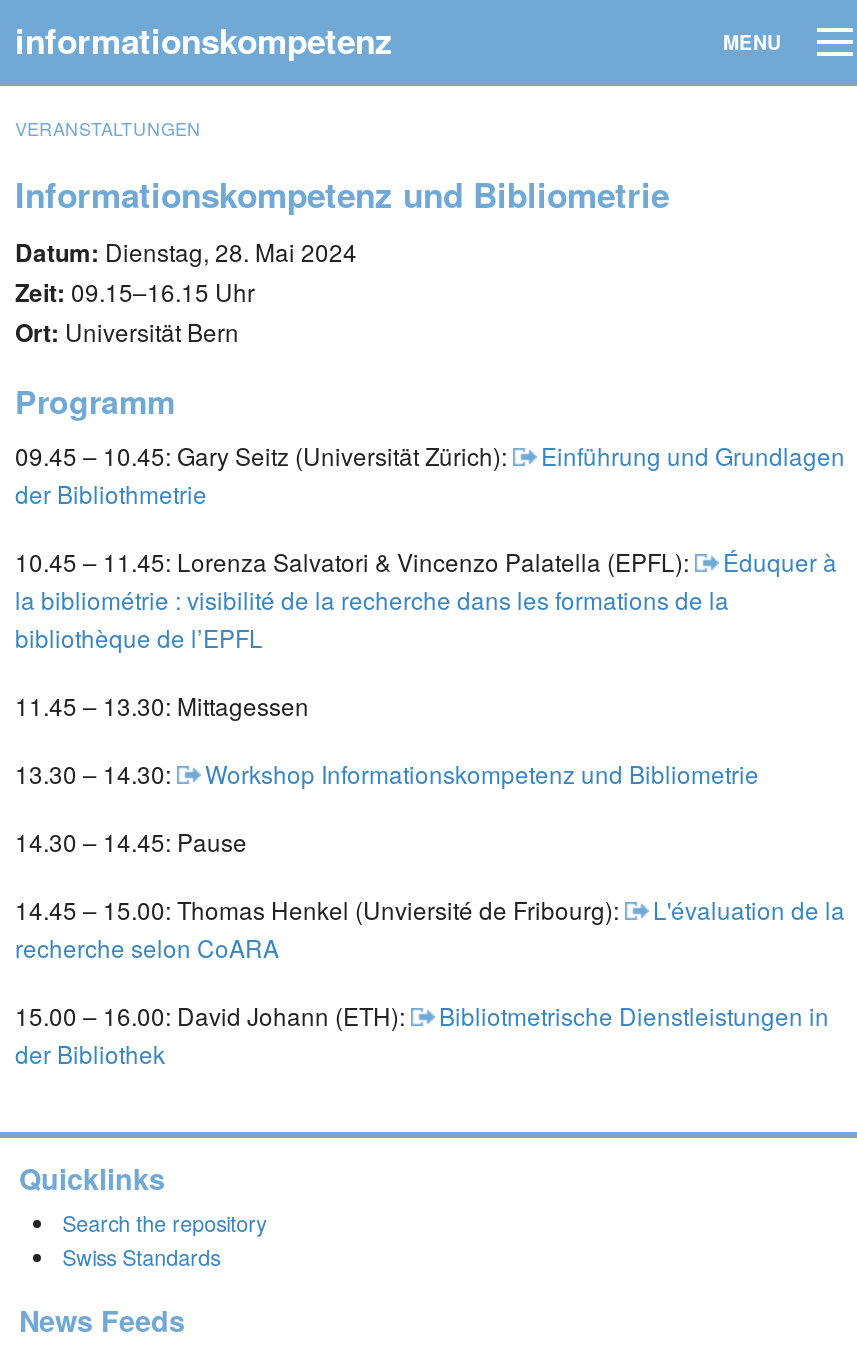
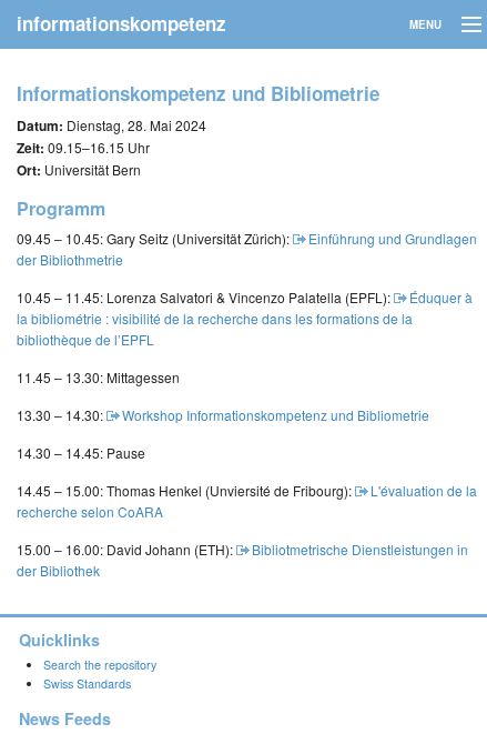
[15,116,201,142] VERANSTALTUNGEN -> none

